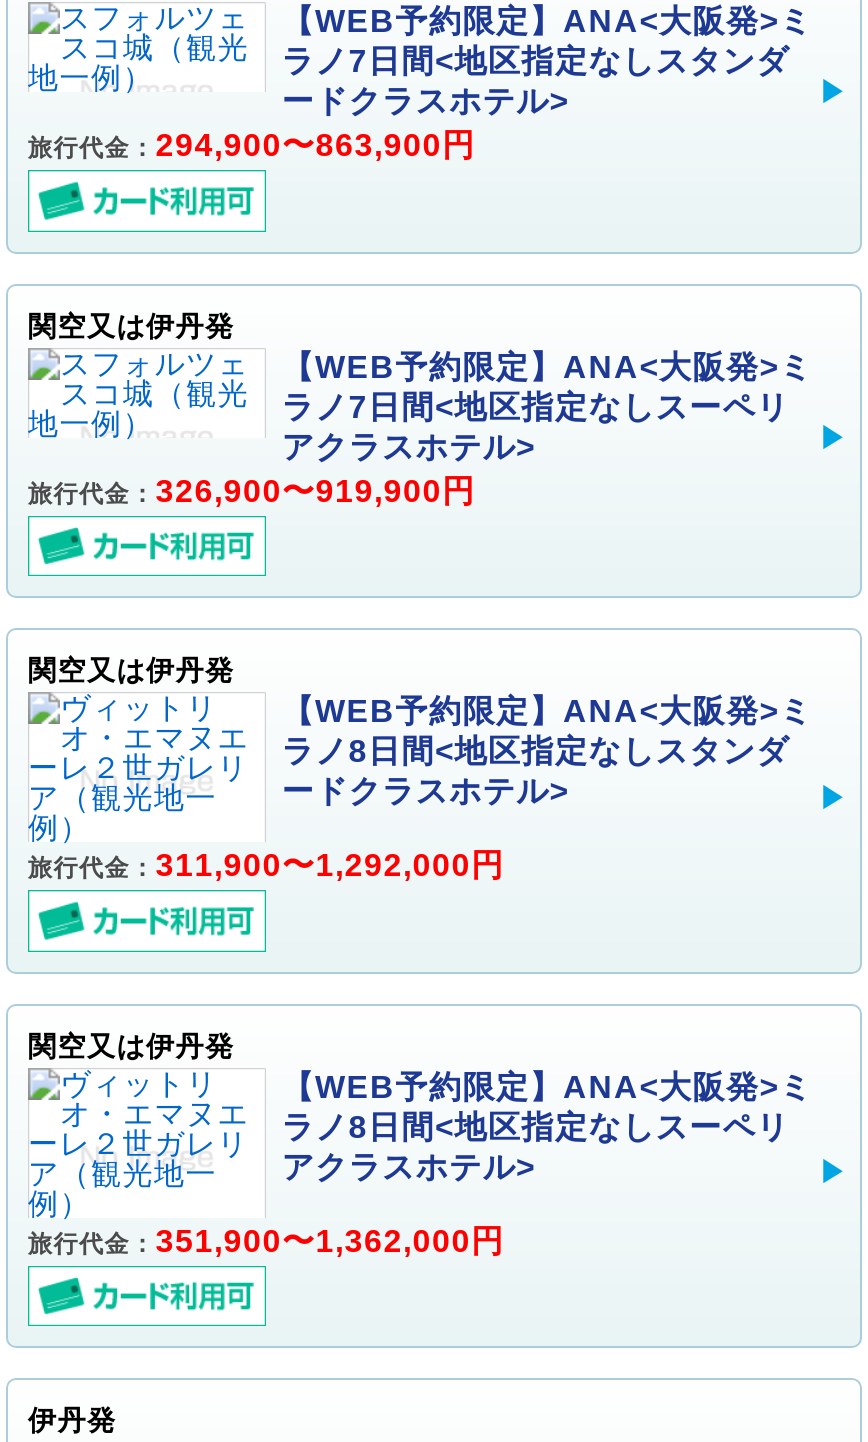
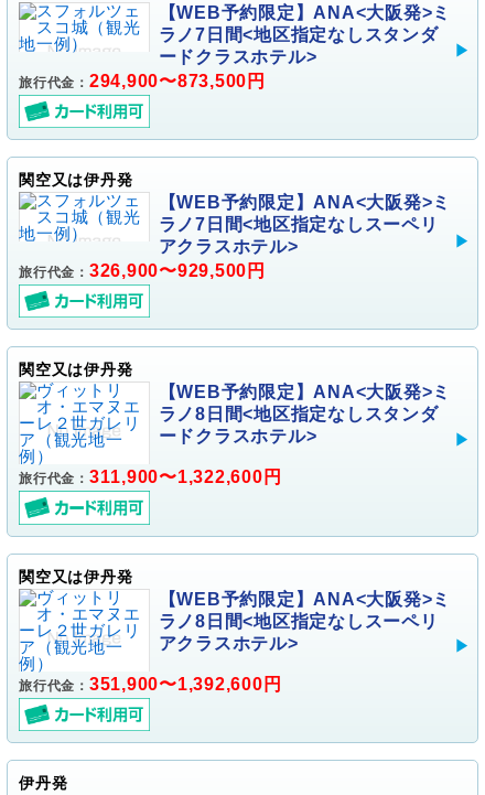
[28,129,476,163] 旅行代金：294,900〜863,900円 -> [19,71,265,90] 旅行代金：294,900〜873,500円
[28,474,476,508] 旅行代金：326,900〜919,900円 -> [19,261,265,280] 旅行代金：326,900〜929,500円
[28,849,504,883] 旅行代金：311,900〜1,292,000円 -> [19,468,281,487] 旅行代金：311,900〜1,322,600円
[28,1224,504,1258] 旅行代金：351,900〜1,362,000円 -> [19,675,281,693] 旅行代金：351,900〜1,392,600円

